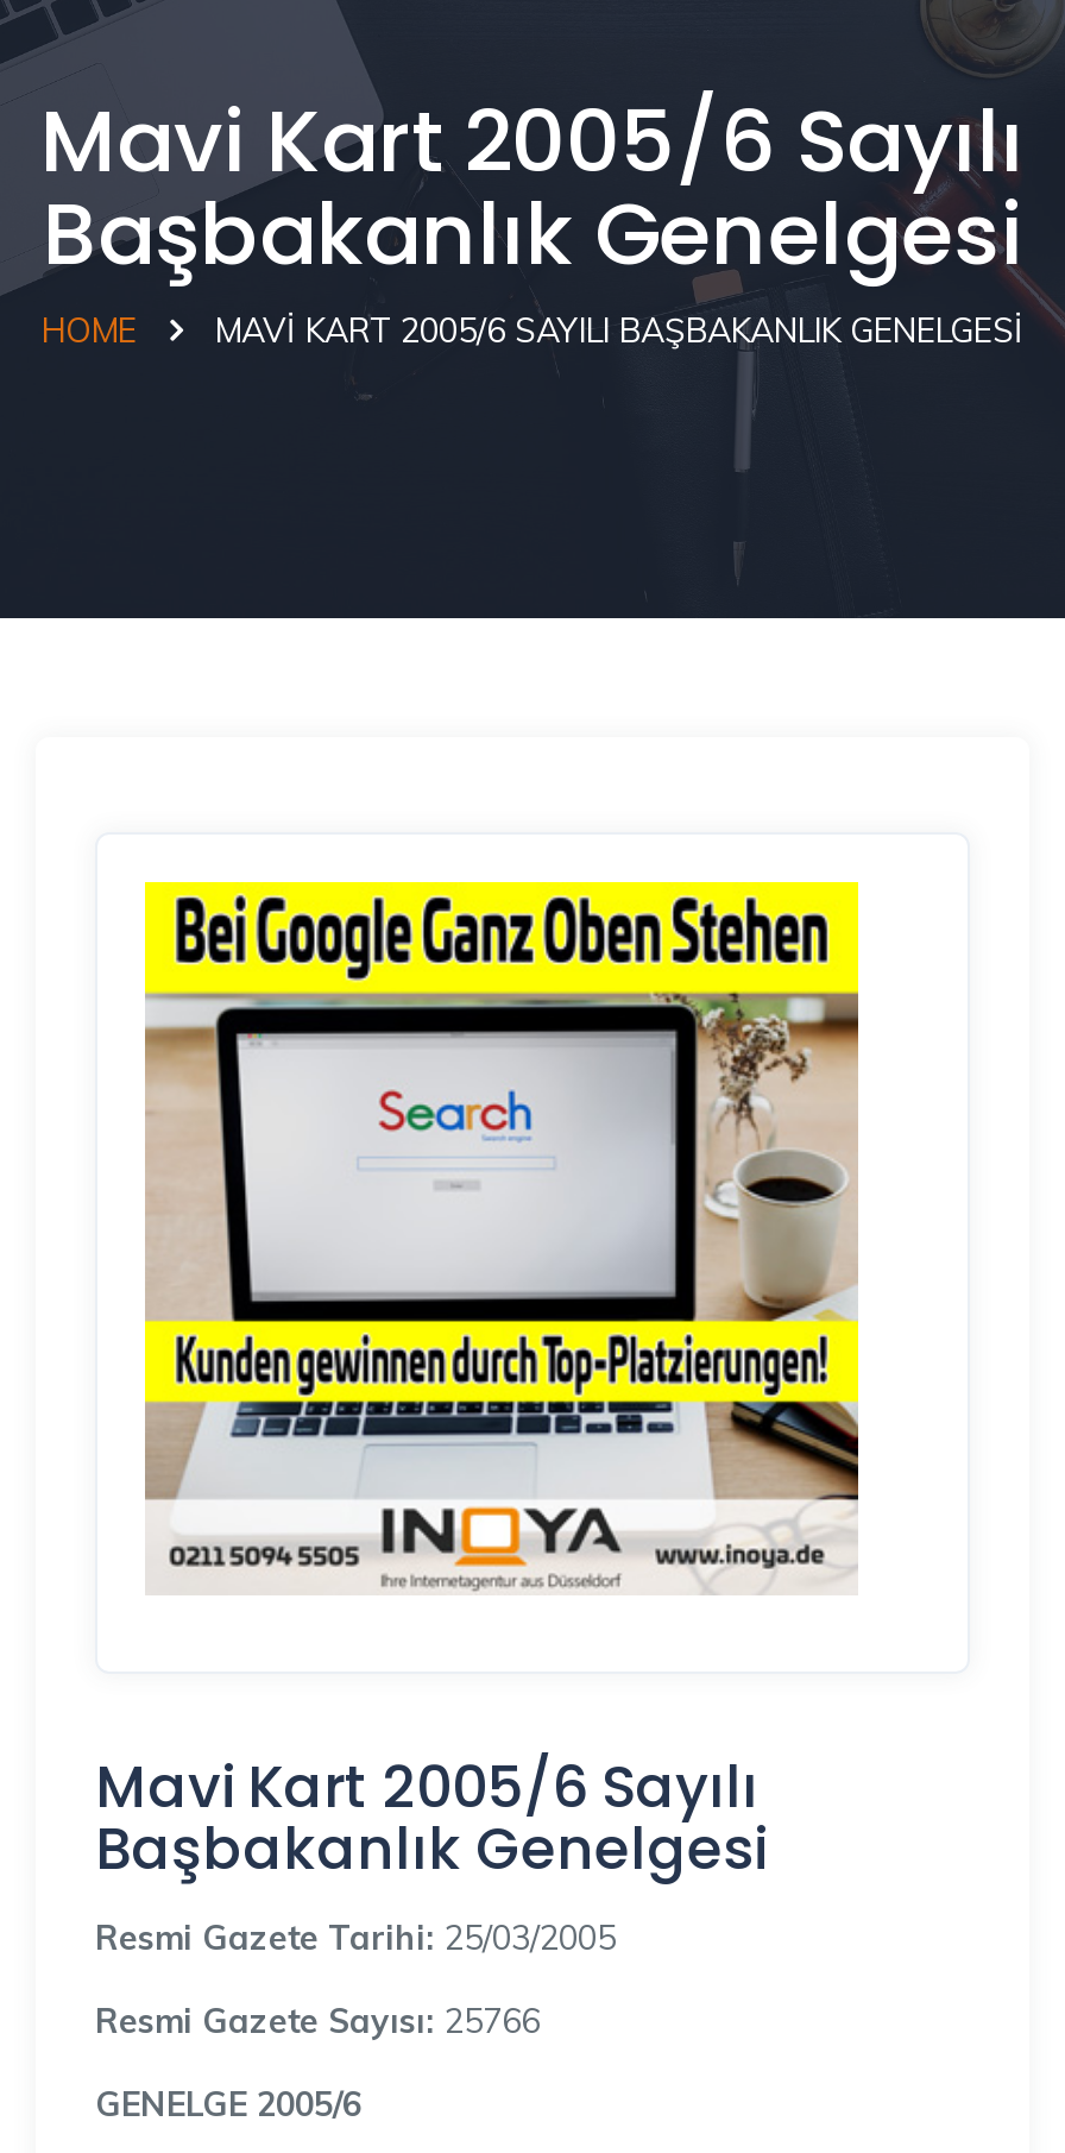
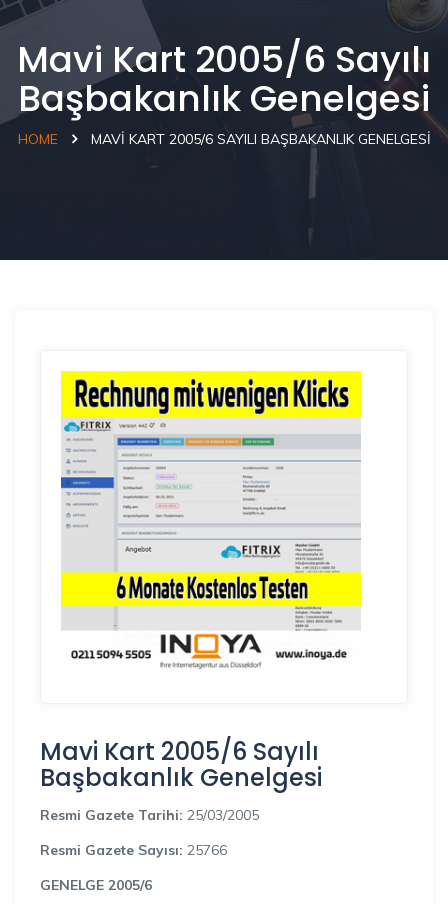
[143,892,861,1595] [image] -> [60,376,362,670] [image]

